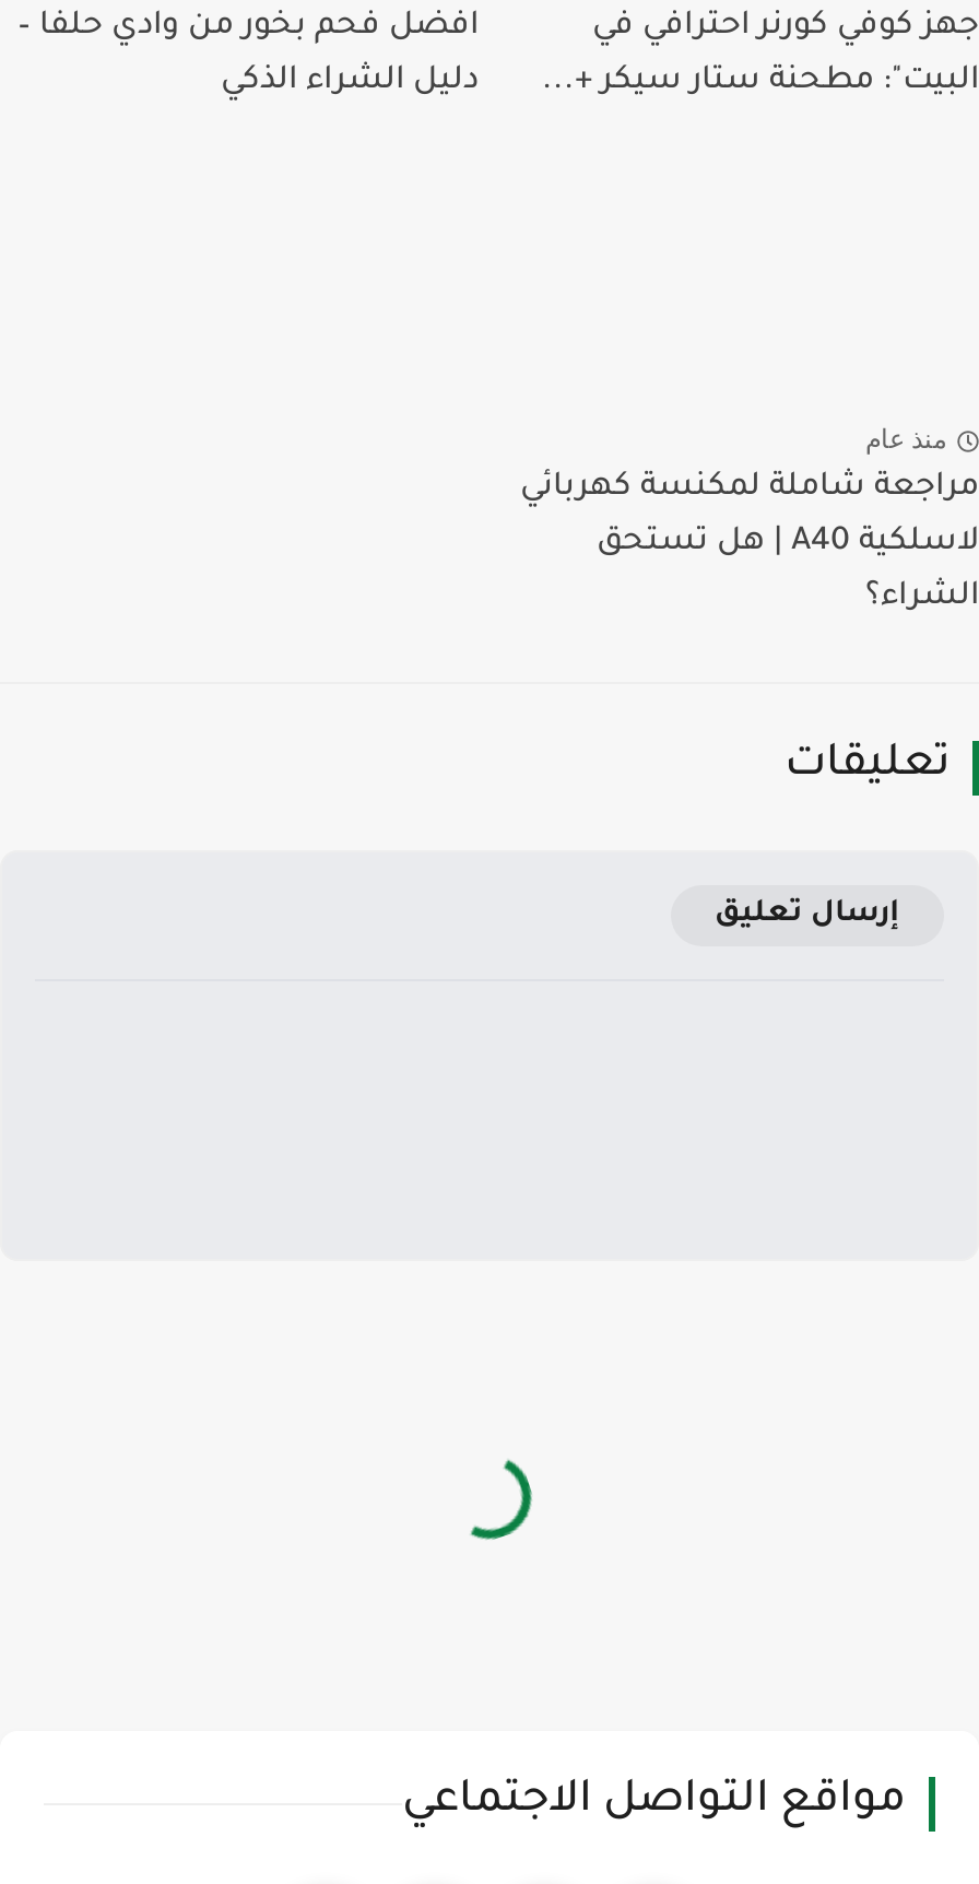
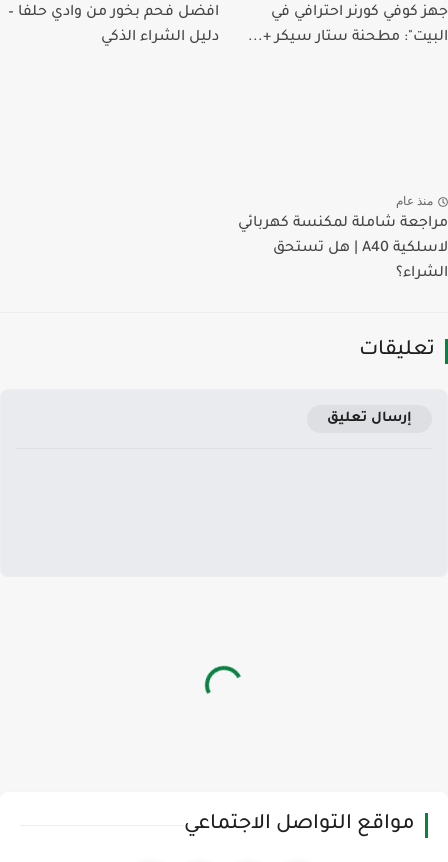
[446,1453,535,1543] [image] -> [203,664,244,705] [image]

